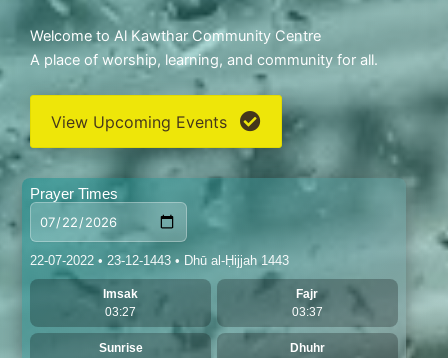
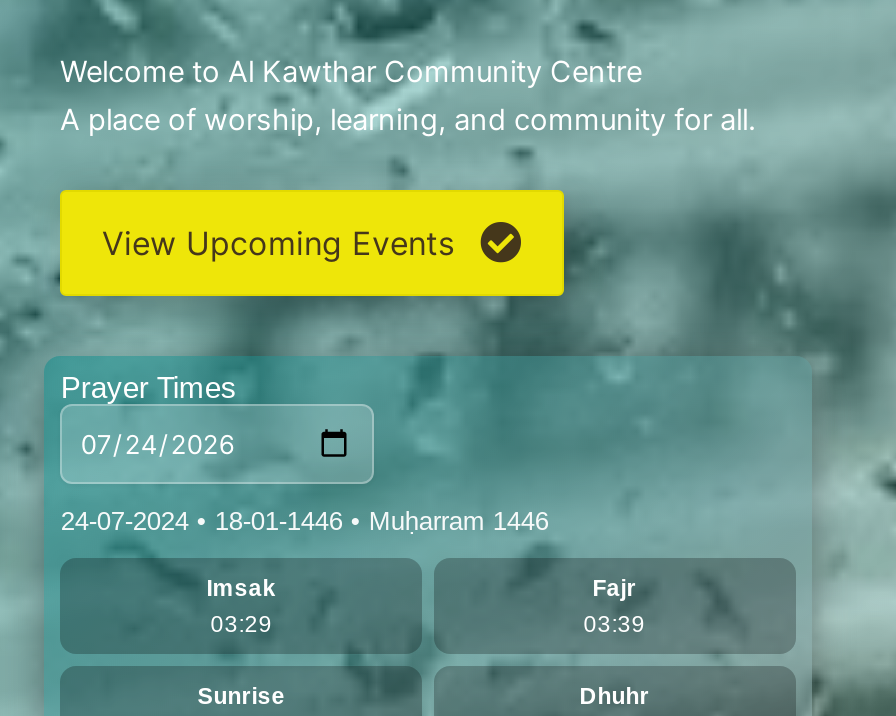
[30,253,289,268] 22-07-2022 • 23-12-1443 • Dhū al-Ḥijjah 1443 -> [61,505,549,535] 24-07-2024 • 18-01-1446 • Muḥarram 1446
[105,306,136,318] 03:27 -> [210,611,272,635] 03:29
[292,306,323,318] 03:37 -> [584,611,646,635] 03:39

